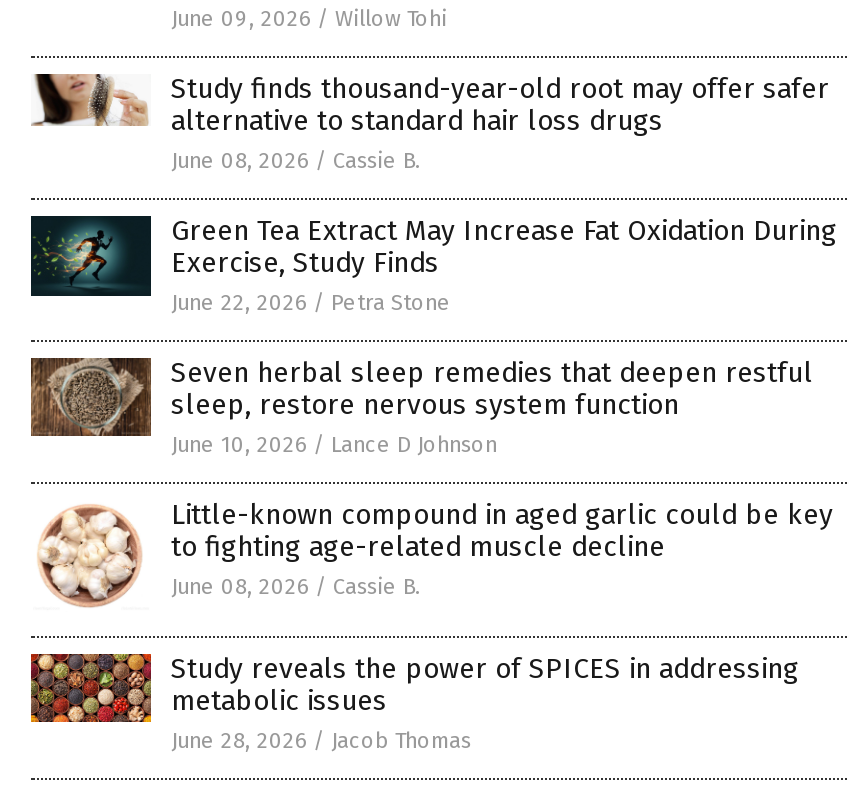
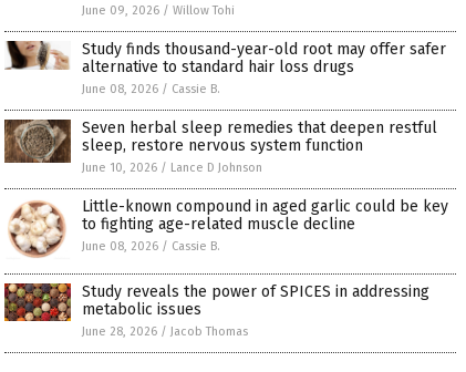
[29,214,837,316] [image] | Green Tea Extract May Increase Fat Oxidation During | Exercise, Study Finds | June 22, 2026 / Petra Stone -> none

